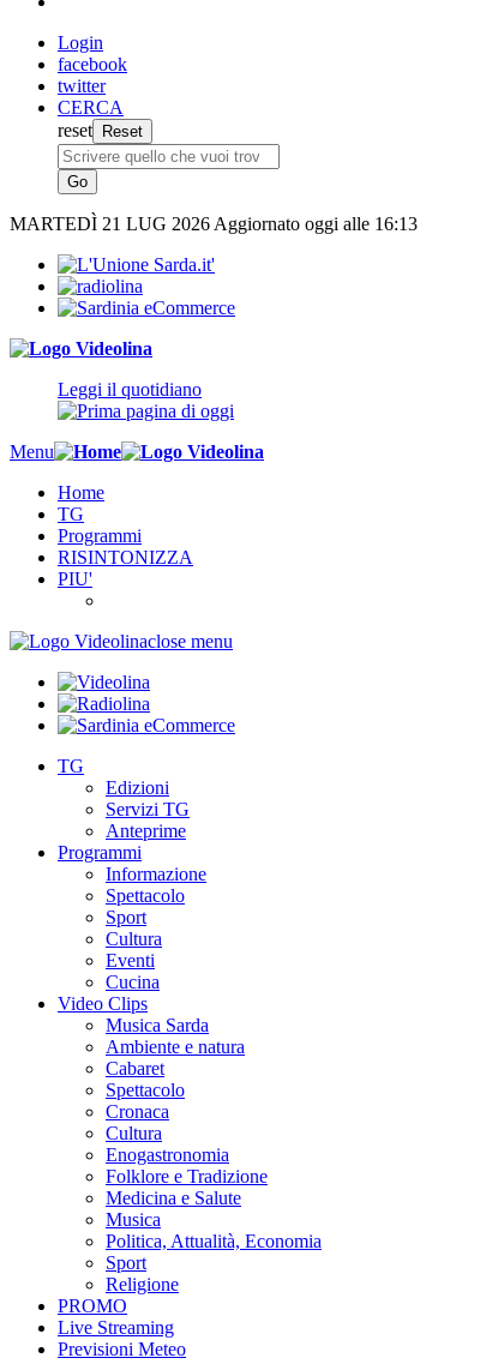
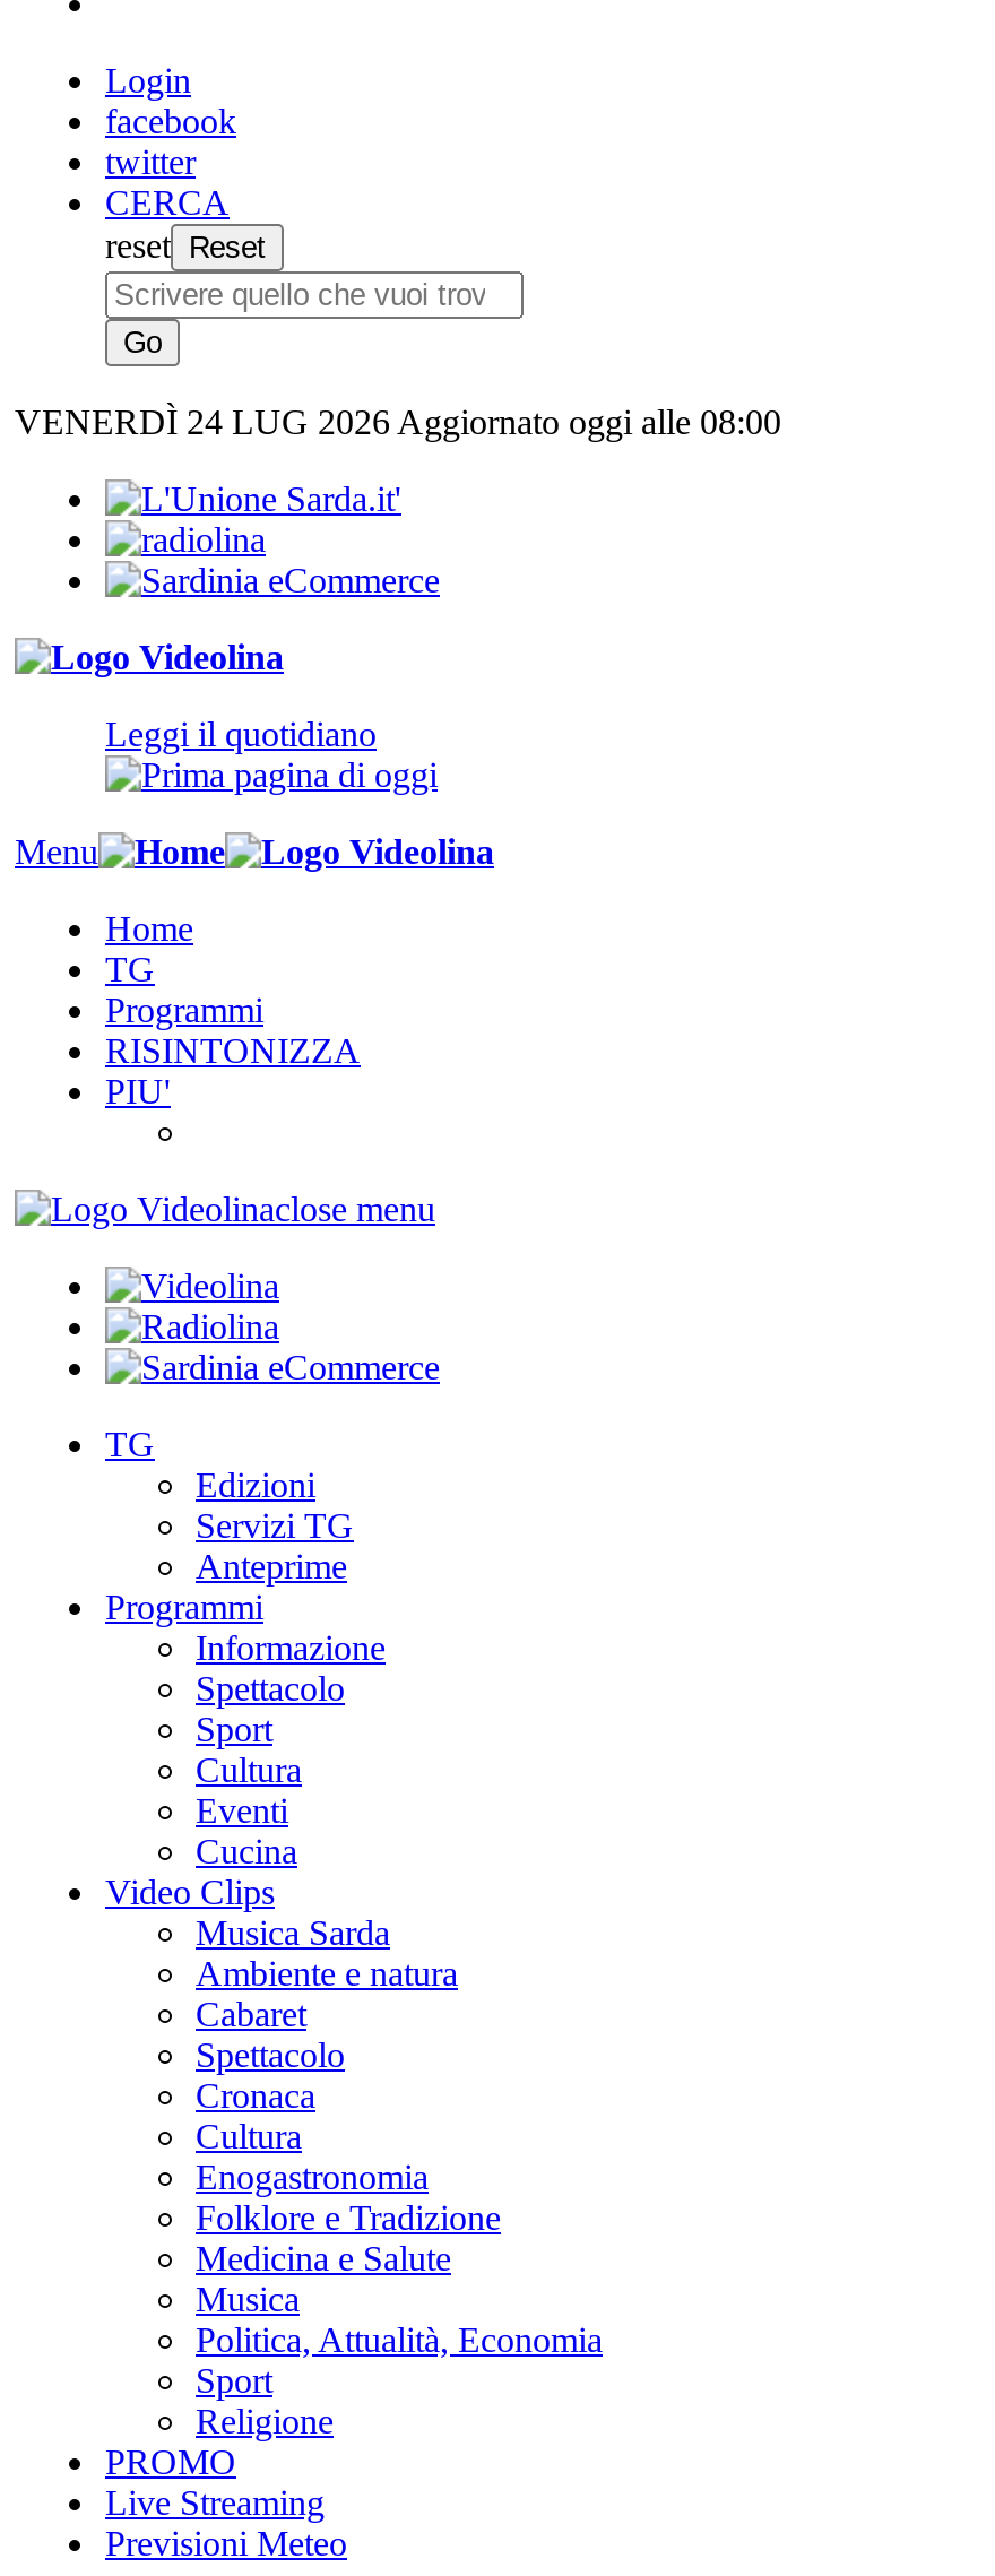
[10,214,418,234] MARTEDÌ 21 LUG 2026 Aggiornato oggi alle 16:13 -> [15,403,781,441] VENERDÌ 24 LUG 2026 Aggiornato oggi alle 08:00

